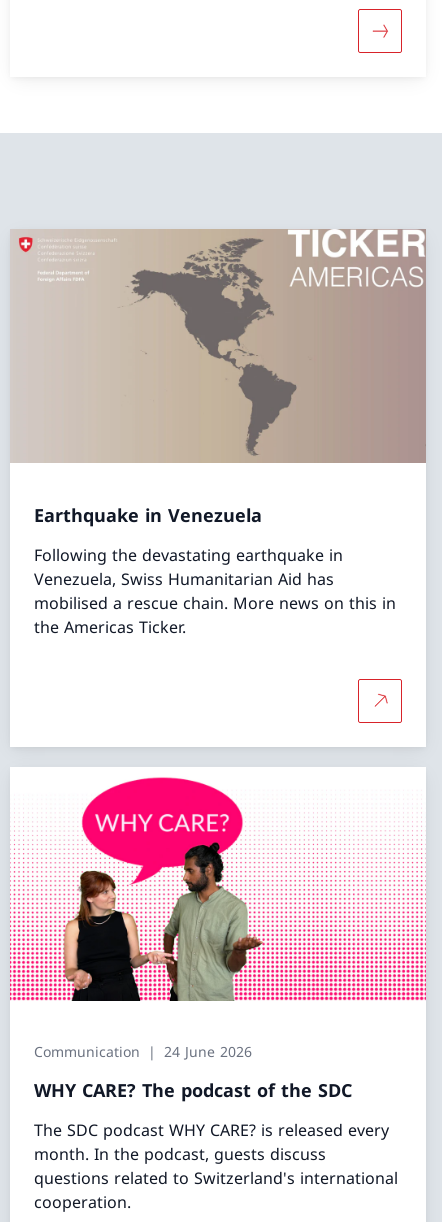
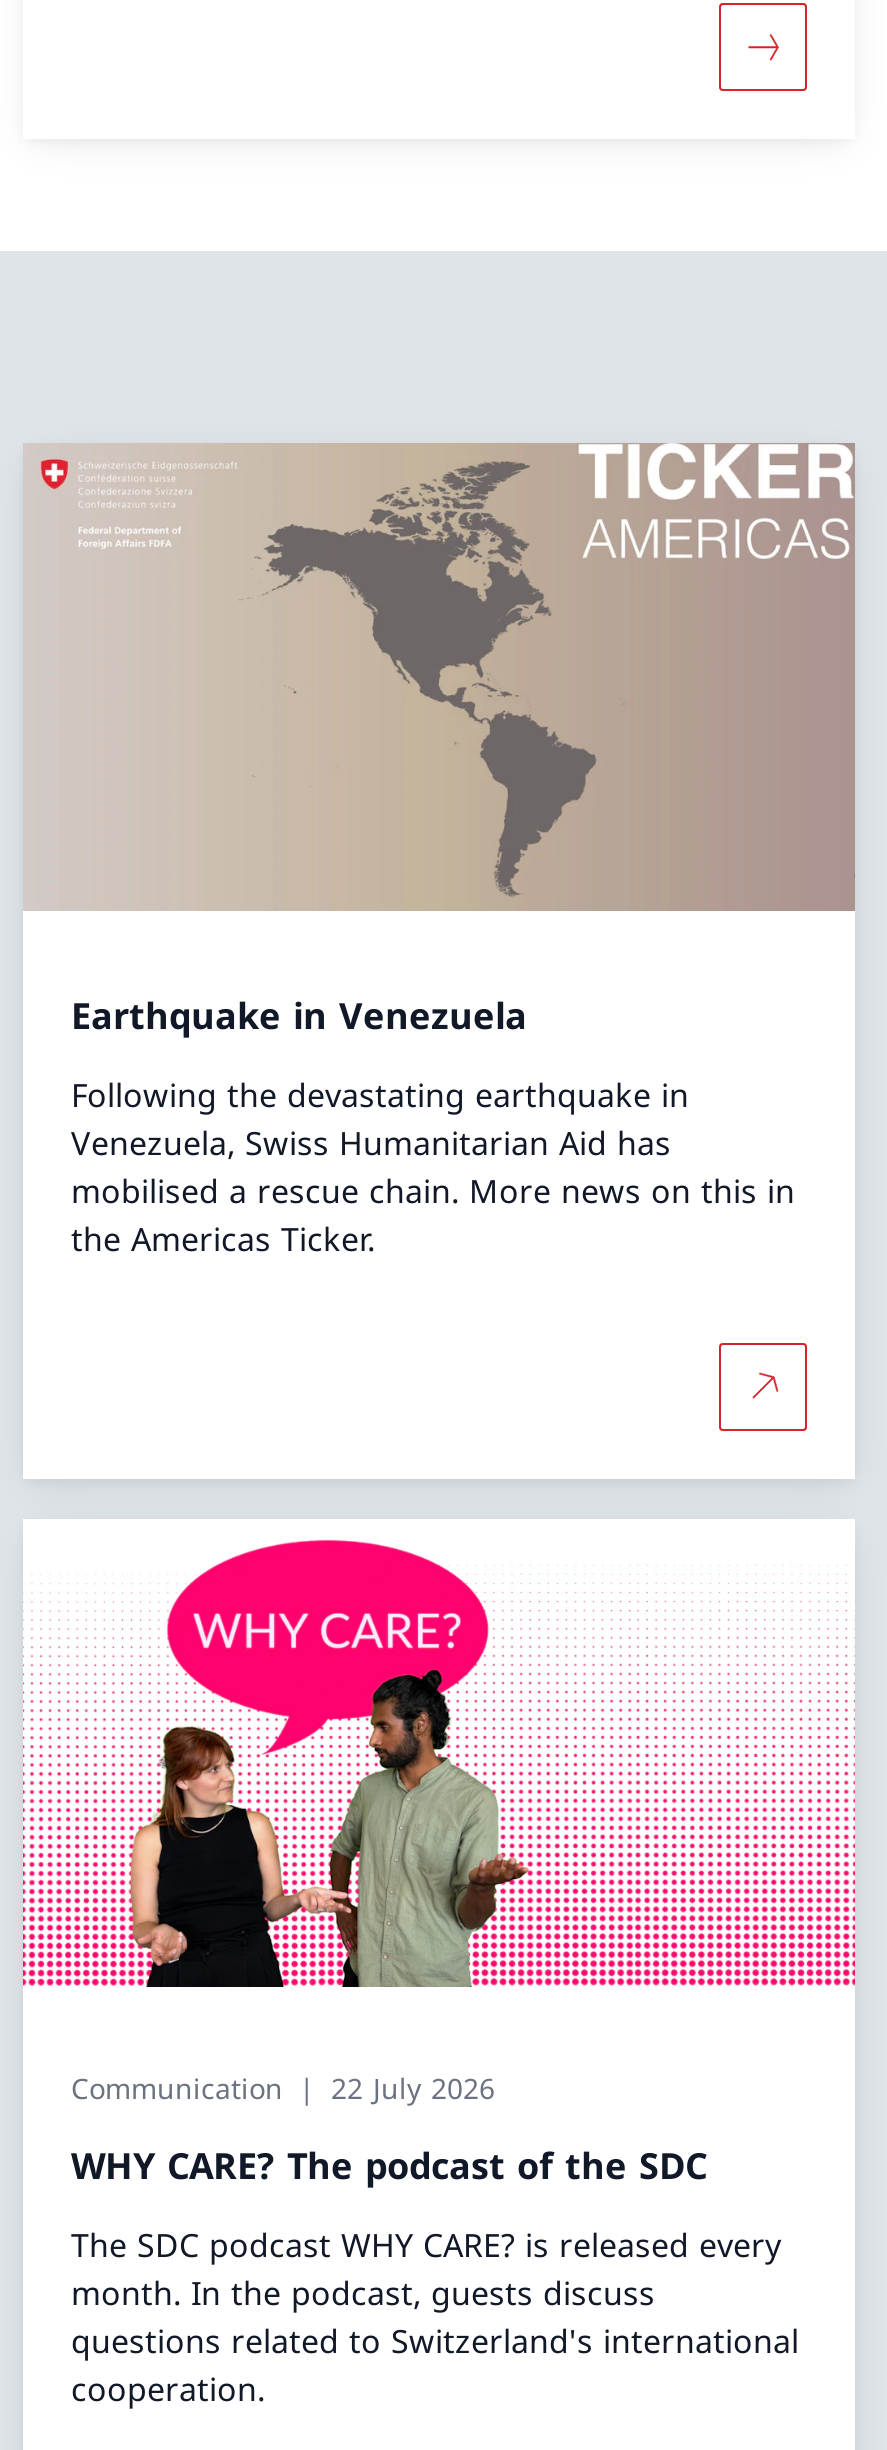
[34,1042,252,1061] Communication 24 June 2026 -> [71,2069,495,2107] Communication 22 July 2026

